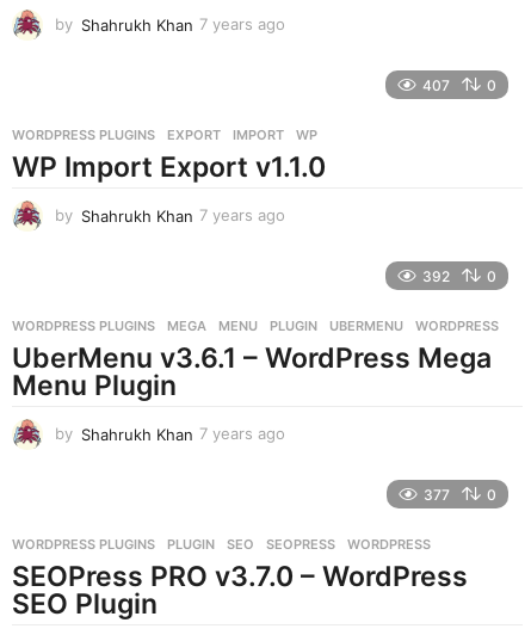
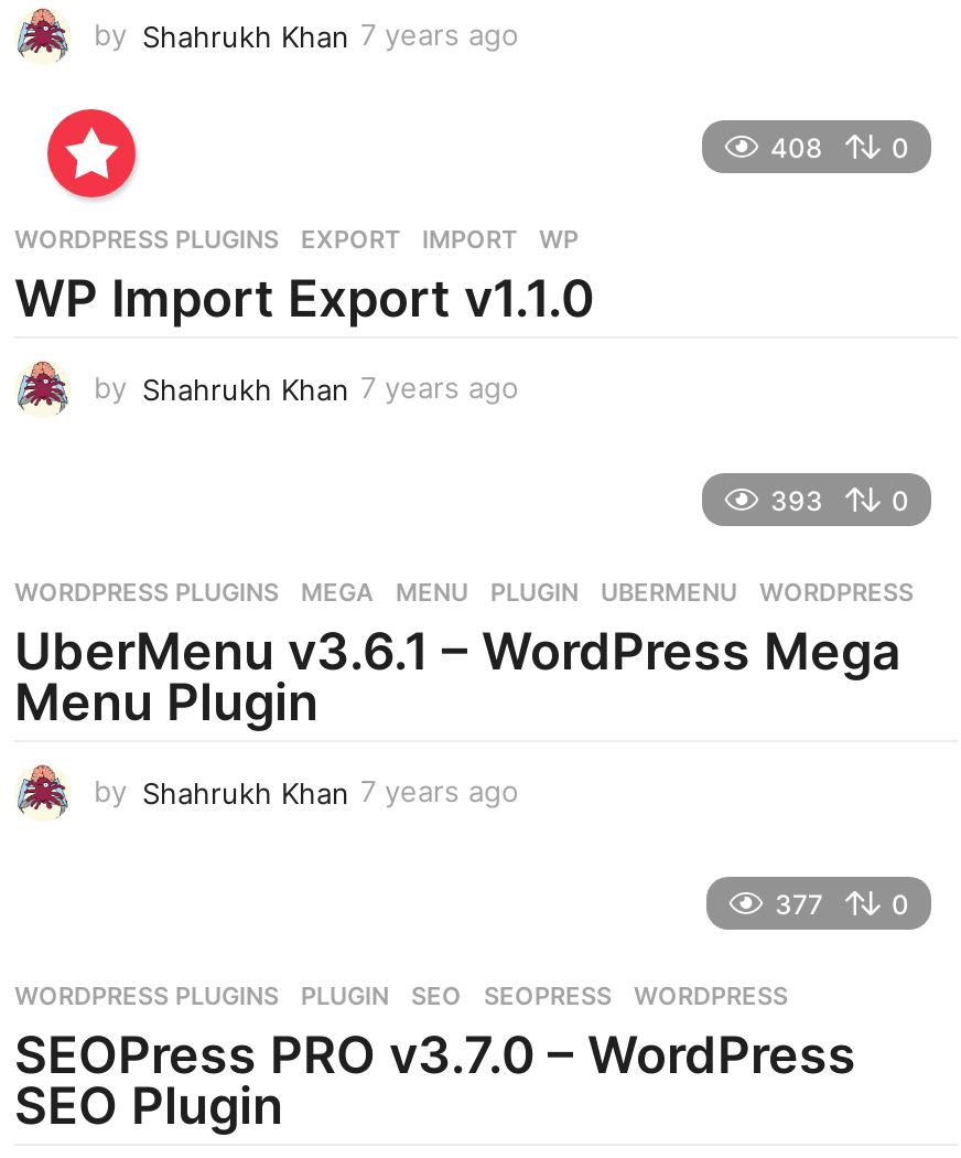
none -> [45,107,140,202] [image]
[422,76,450,94] 407 -> [770,130,823,163] 408
[422,267,450,285] 392 -> [770,483,823,516] 393

